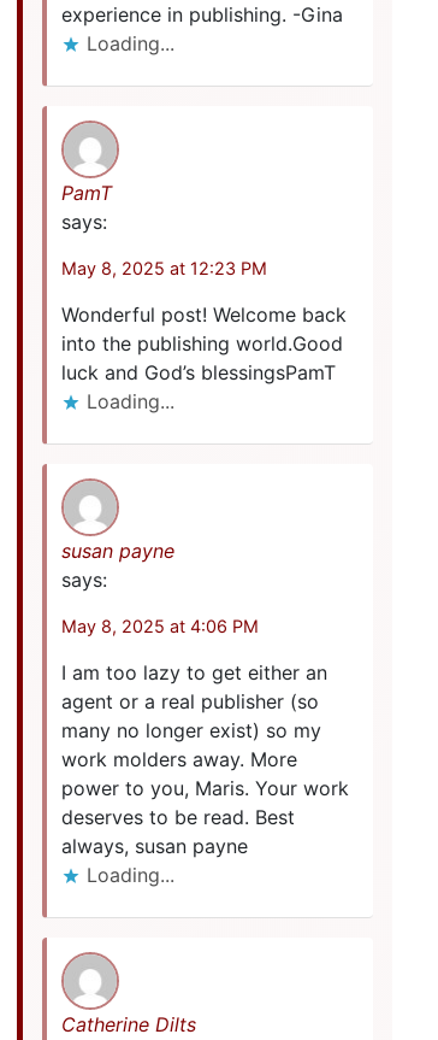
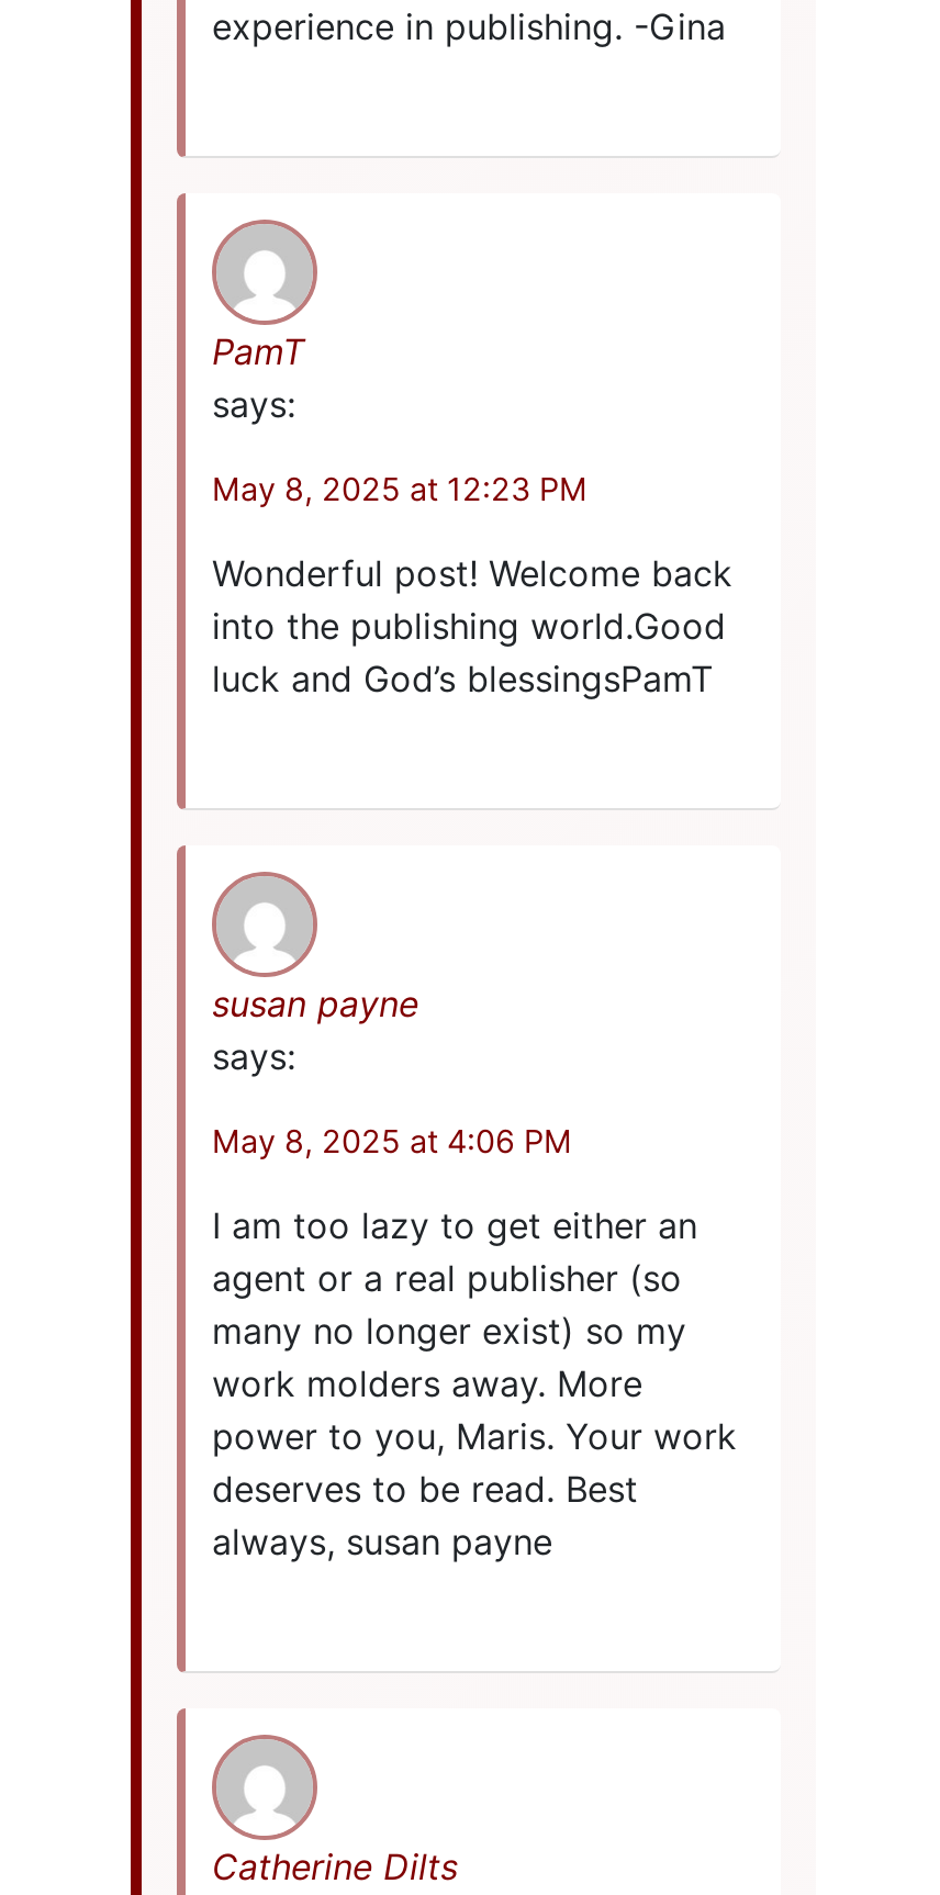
[87,31,174,55] Loading... -> none
[87,389,174,413] Loading... -> none
[87,863,174,887] Loading... -> none

